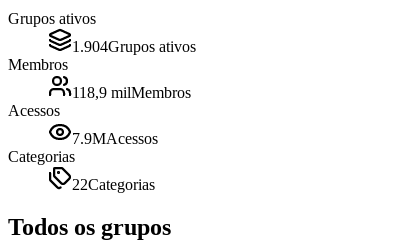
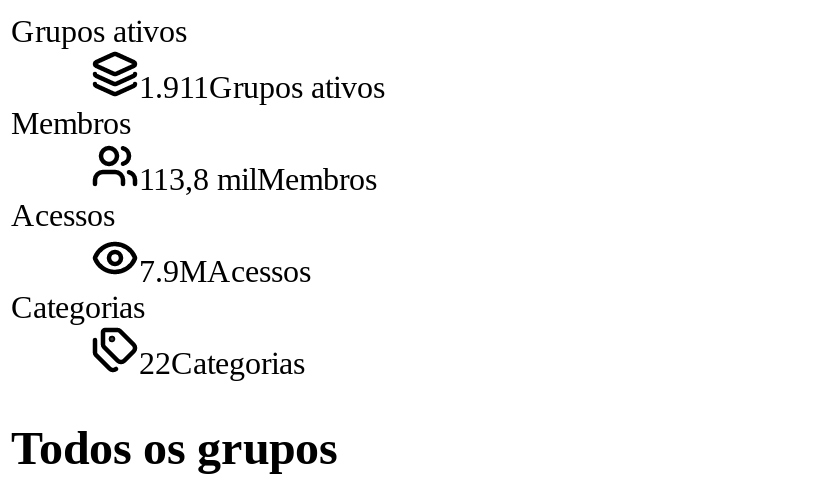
[72,38,196,55] 1.904 Grupos ativos -> [139,70,385,104] 1.911 Grupos ativos
[72,84,191,101] 118,9 milMembros -> [139,162,377,196] 113,8 milMembros

